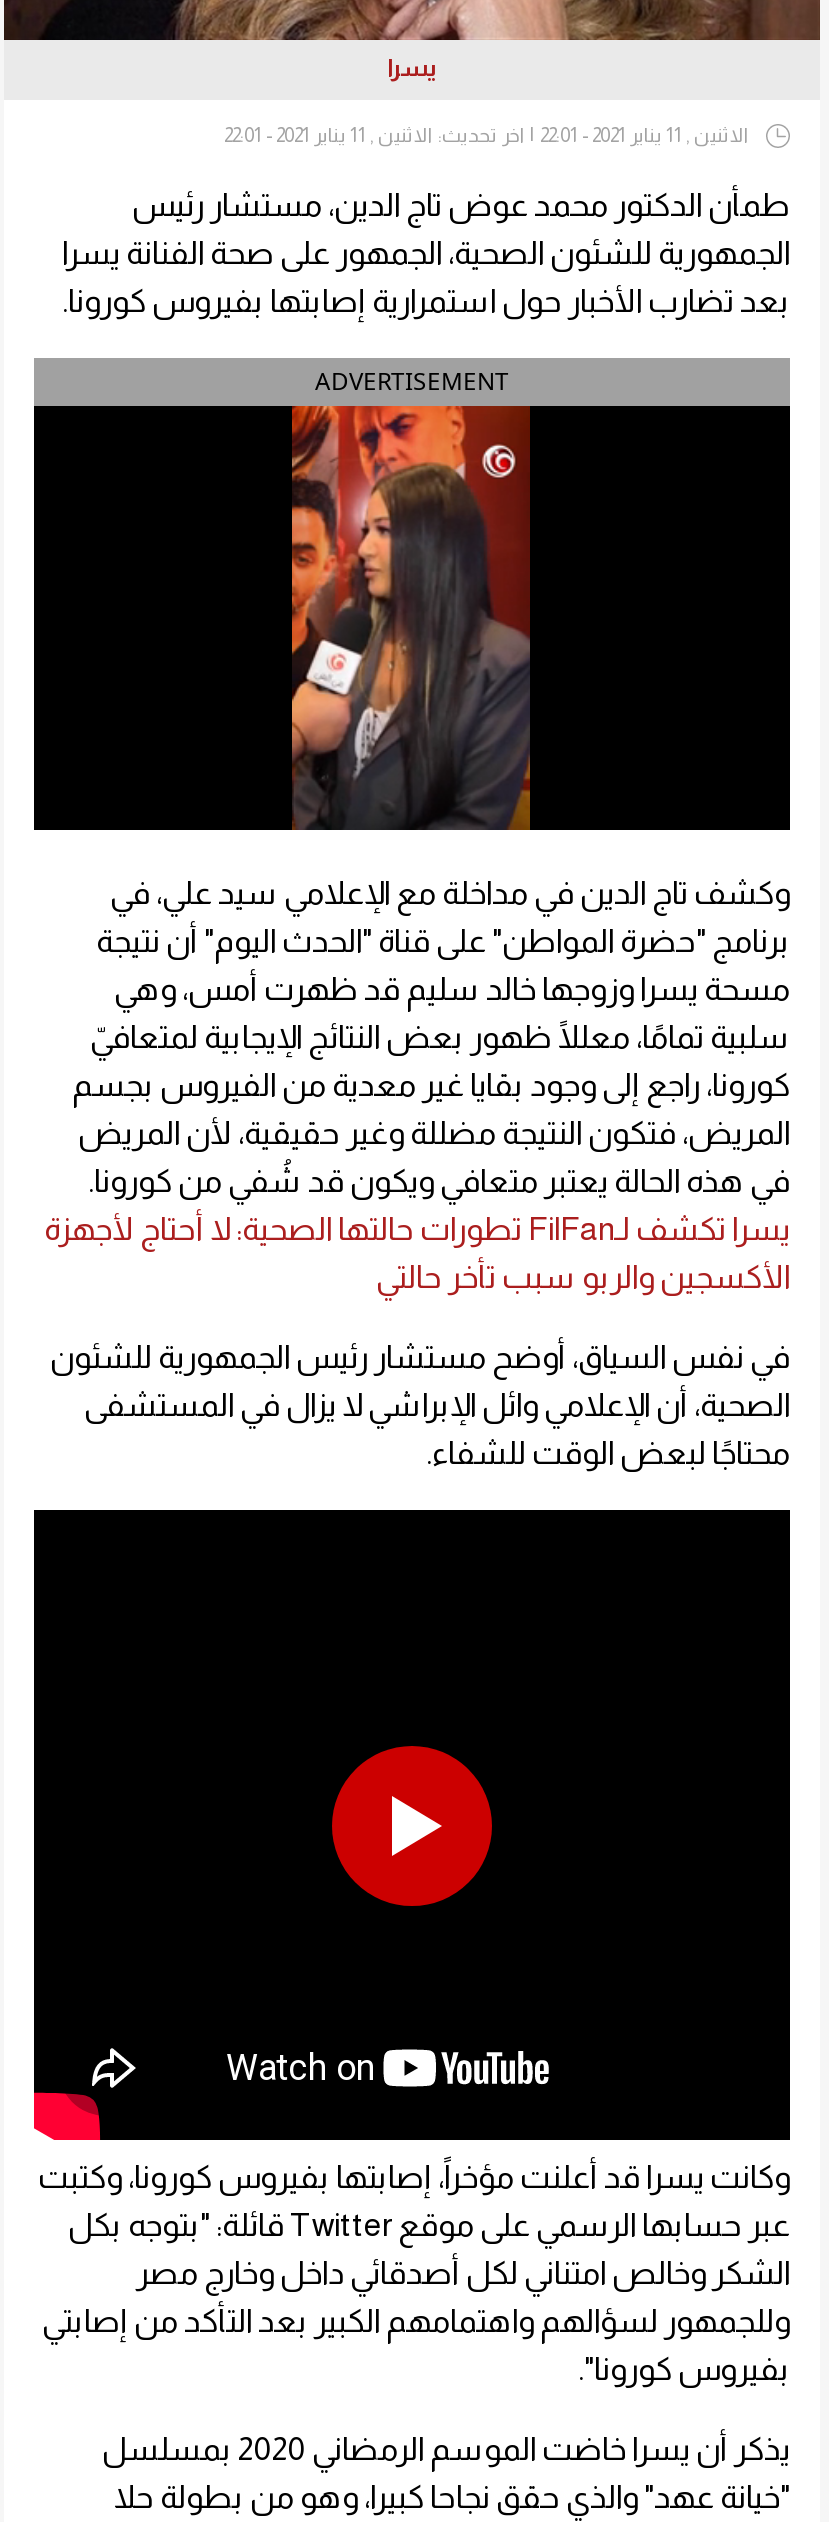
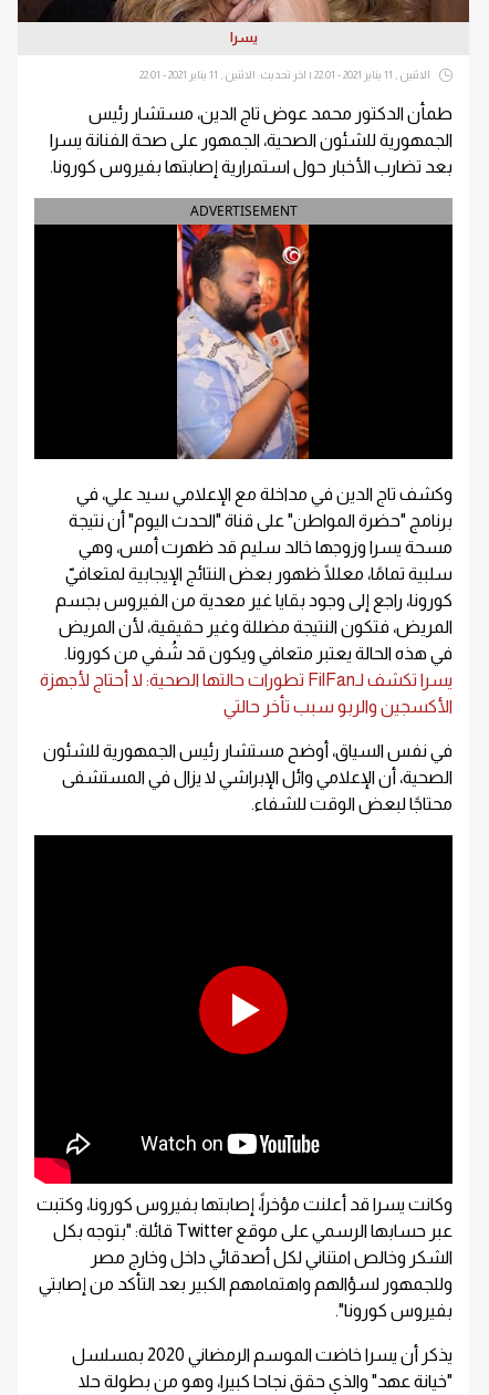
[290,404,530,832] [image] -> [176,223,310,460] [image]

